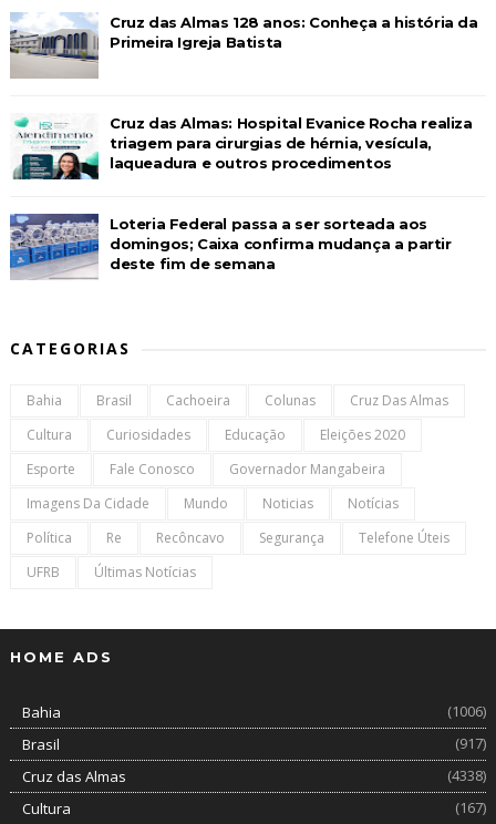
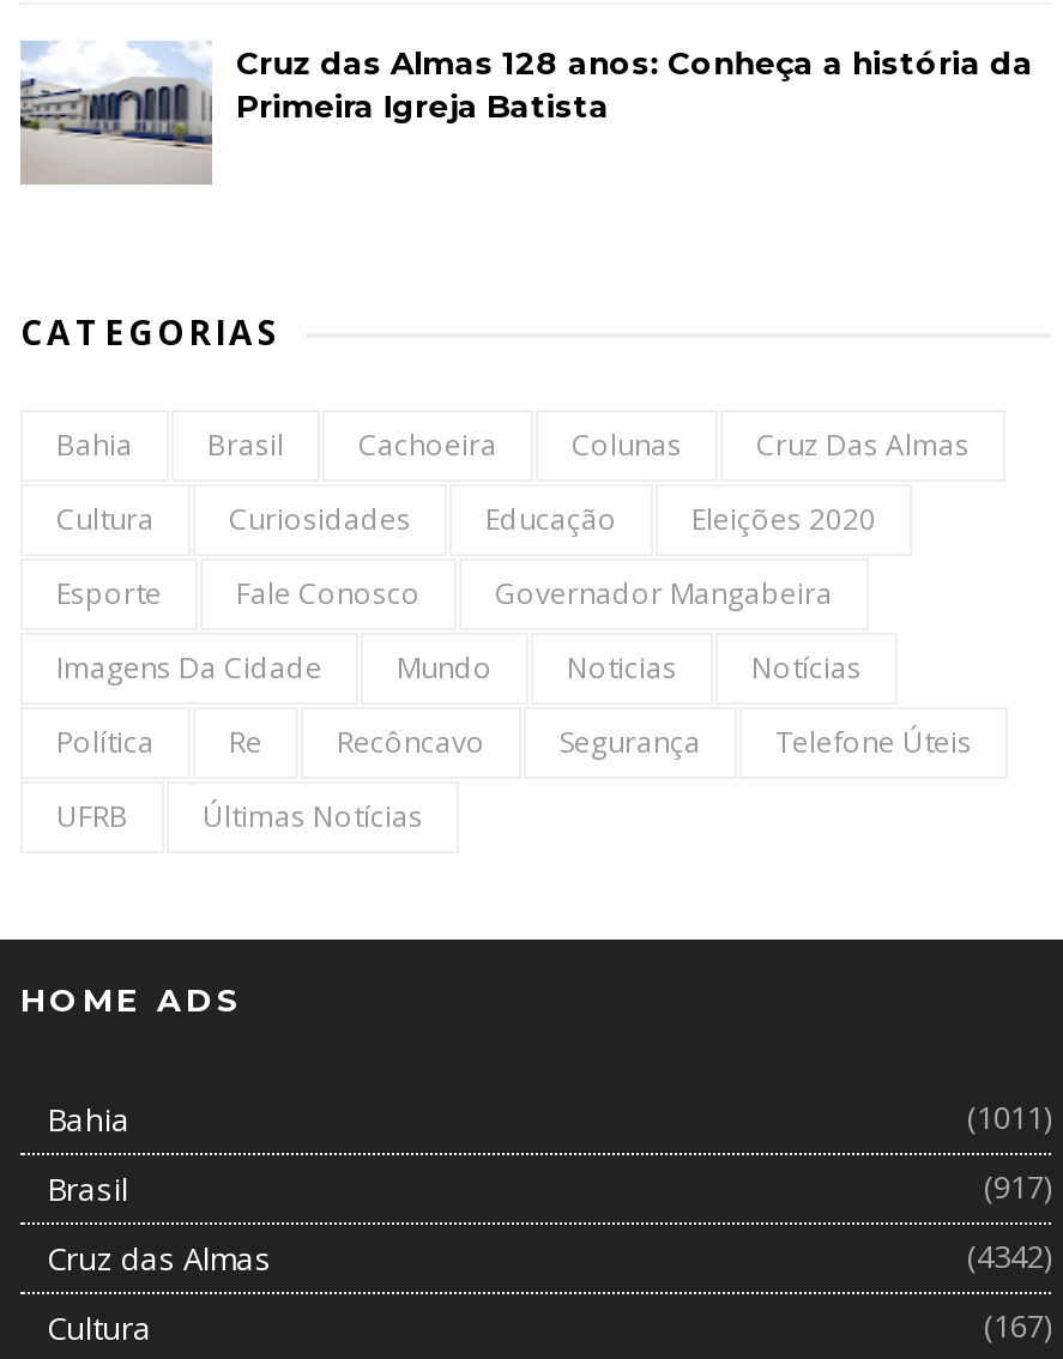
[12,114,472,272] [image] | Cruz das Almas: Hospital Evanice Rocha realiza | triagem para cirurgias de hérnia, vesícula, | laqueadura e outros procedimentos | Loteria Federal passa a ser sorteada aos | domingos; Caixa confirma mudança a partir | deste fim de semana -> none
[9,213,94,278] [image] -> none
[447,701,486,720] (1006) -> [967,1094,1051,1137] (1011)
[447,765,486,785] (4338) -> [967,1233,1051,1276] (4342)

